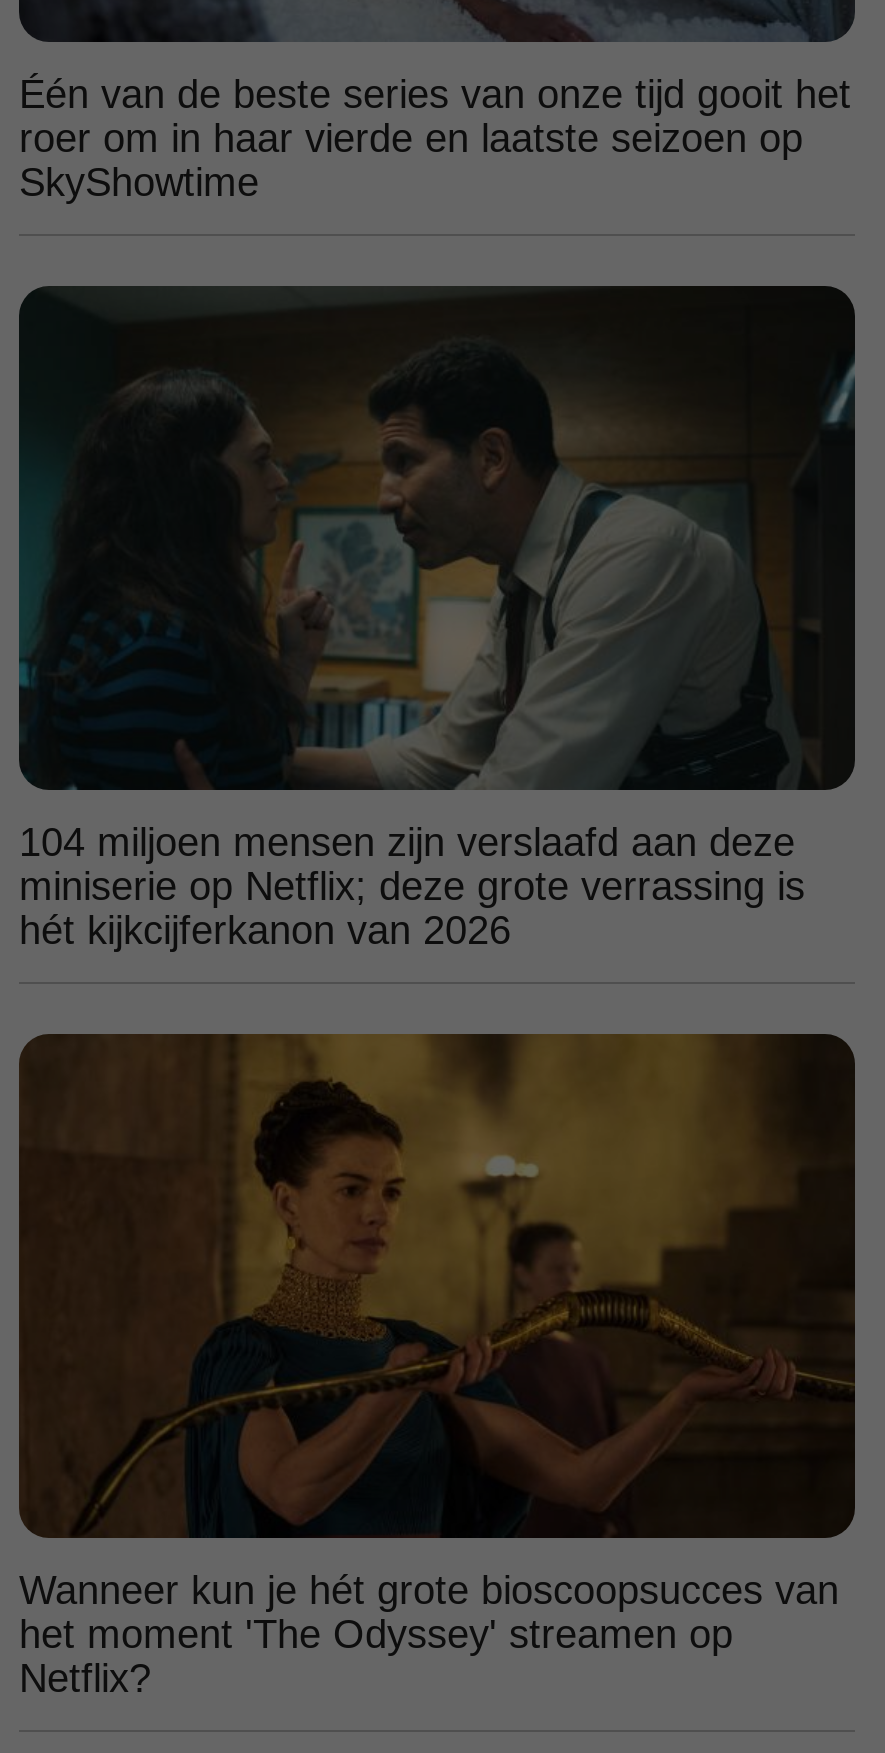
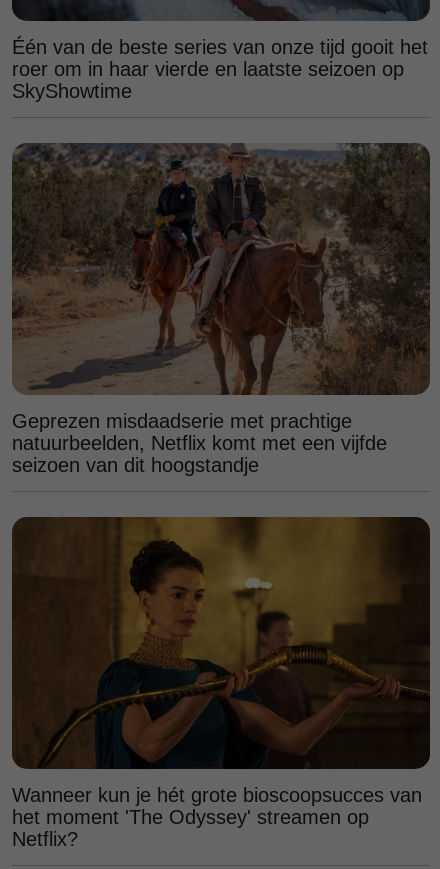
[17,284,857,951] [image] | 104 miljoen mensen zijn verslaafd aan deze | miniserie op Netflix; deze grote verrassing is | hét kijkcijferkanon van 2026 -> [11,142,431,476] [image] | Geprezen misdaadserie met prachtige | natuurbeelden, Netflix komt met een vijfde | seizoen van dit hoogstandje

